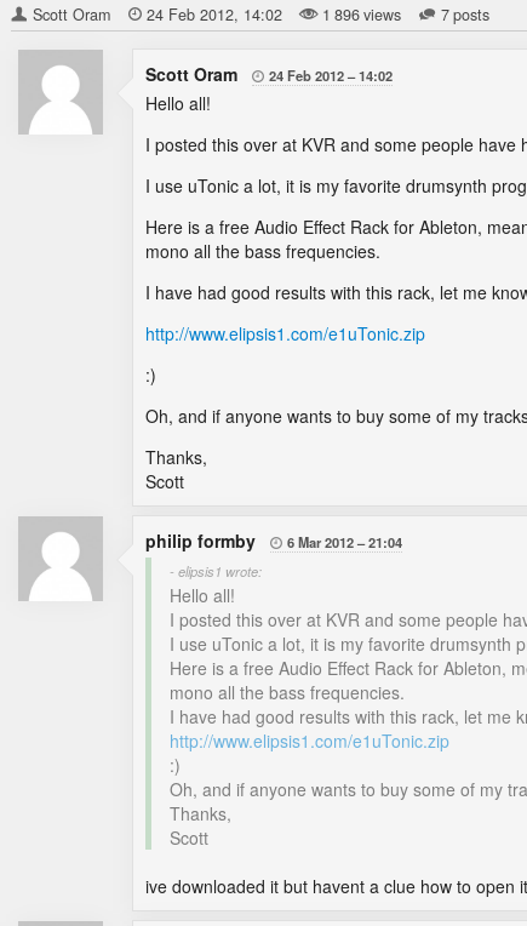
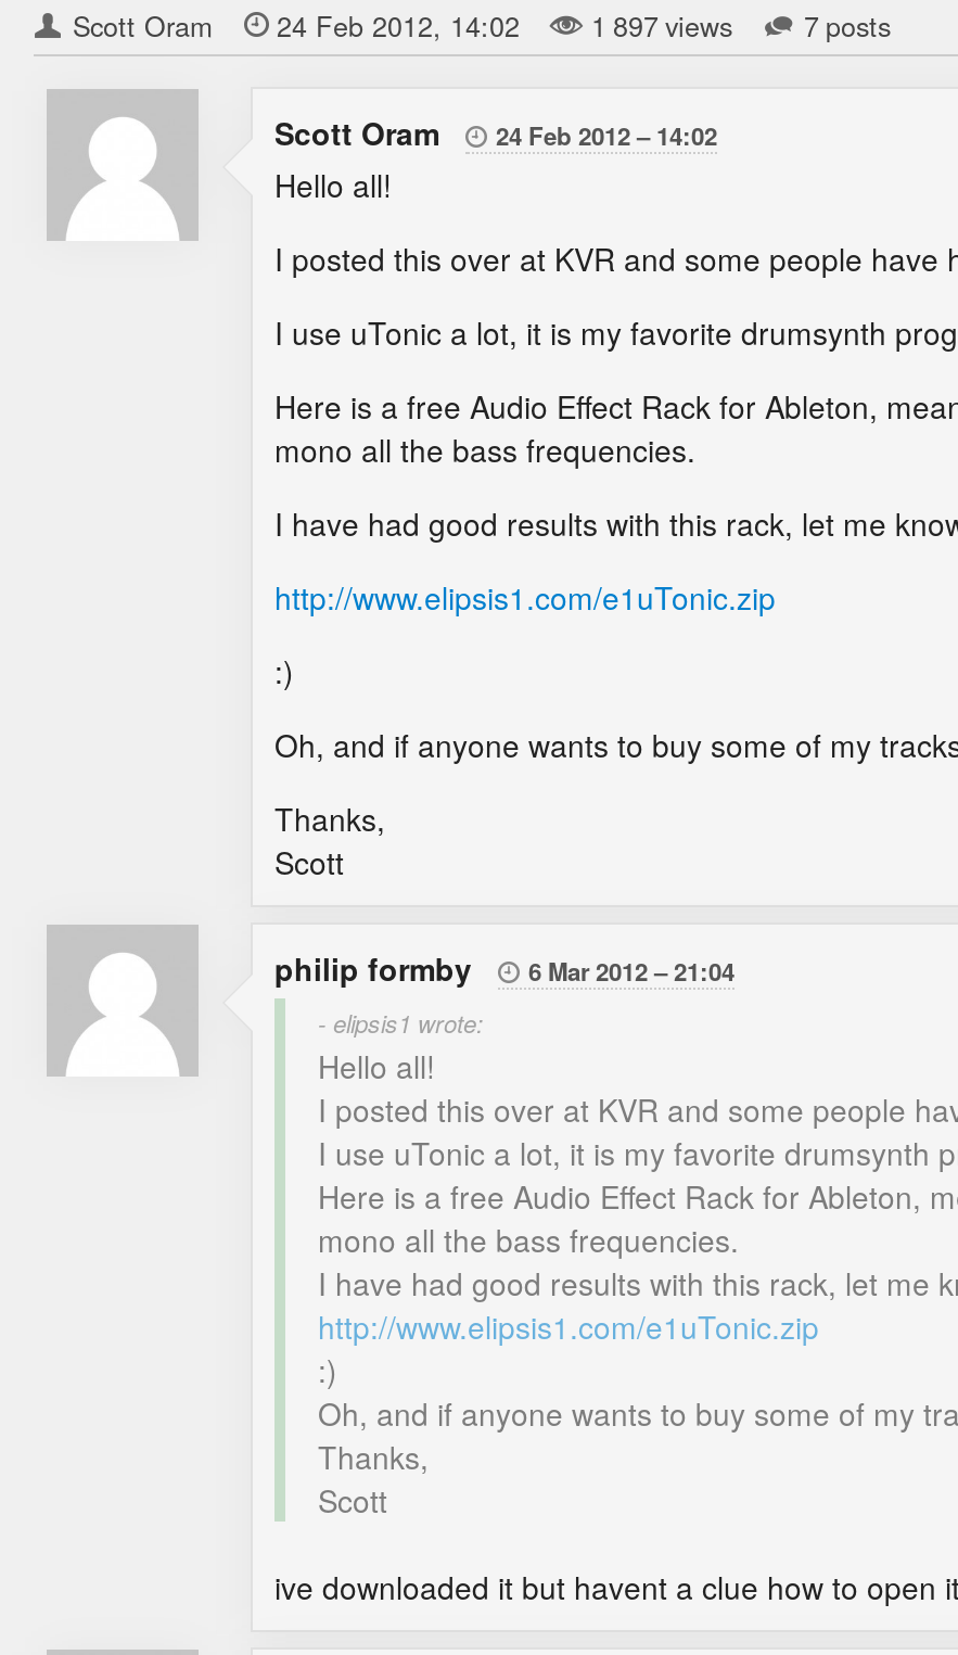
[322,4,401,25] 1 896 views -> [591,7,732,46] 1 897 views

